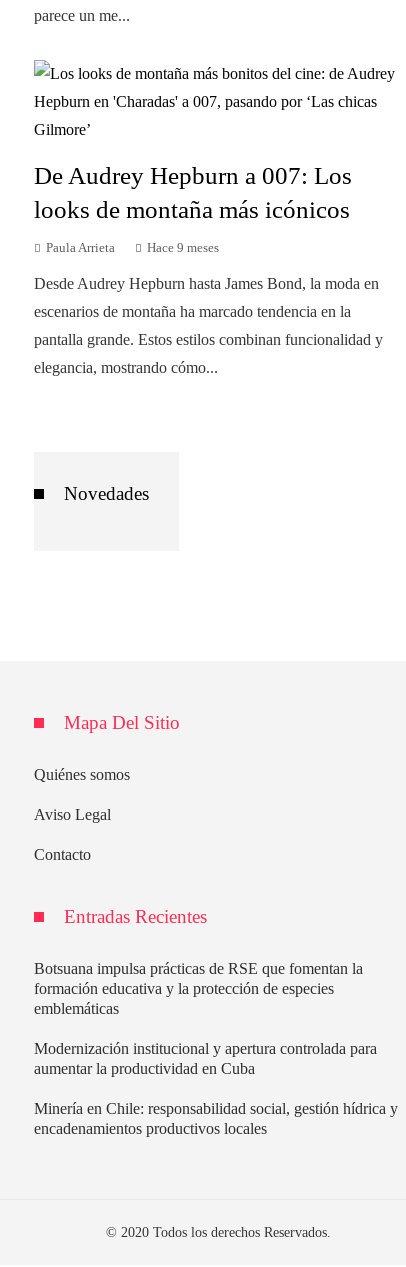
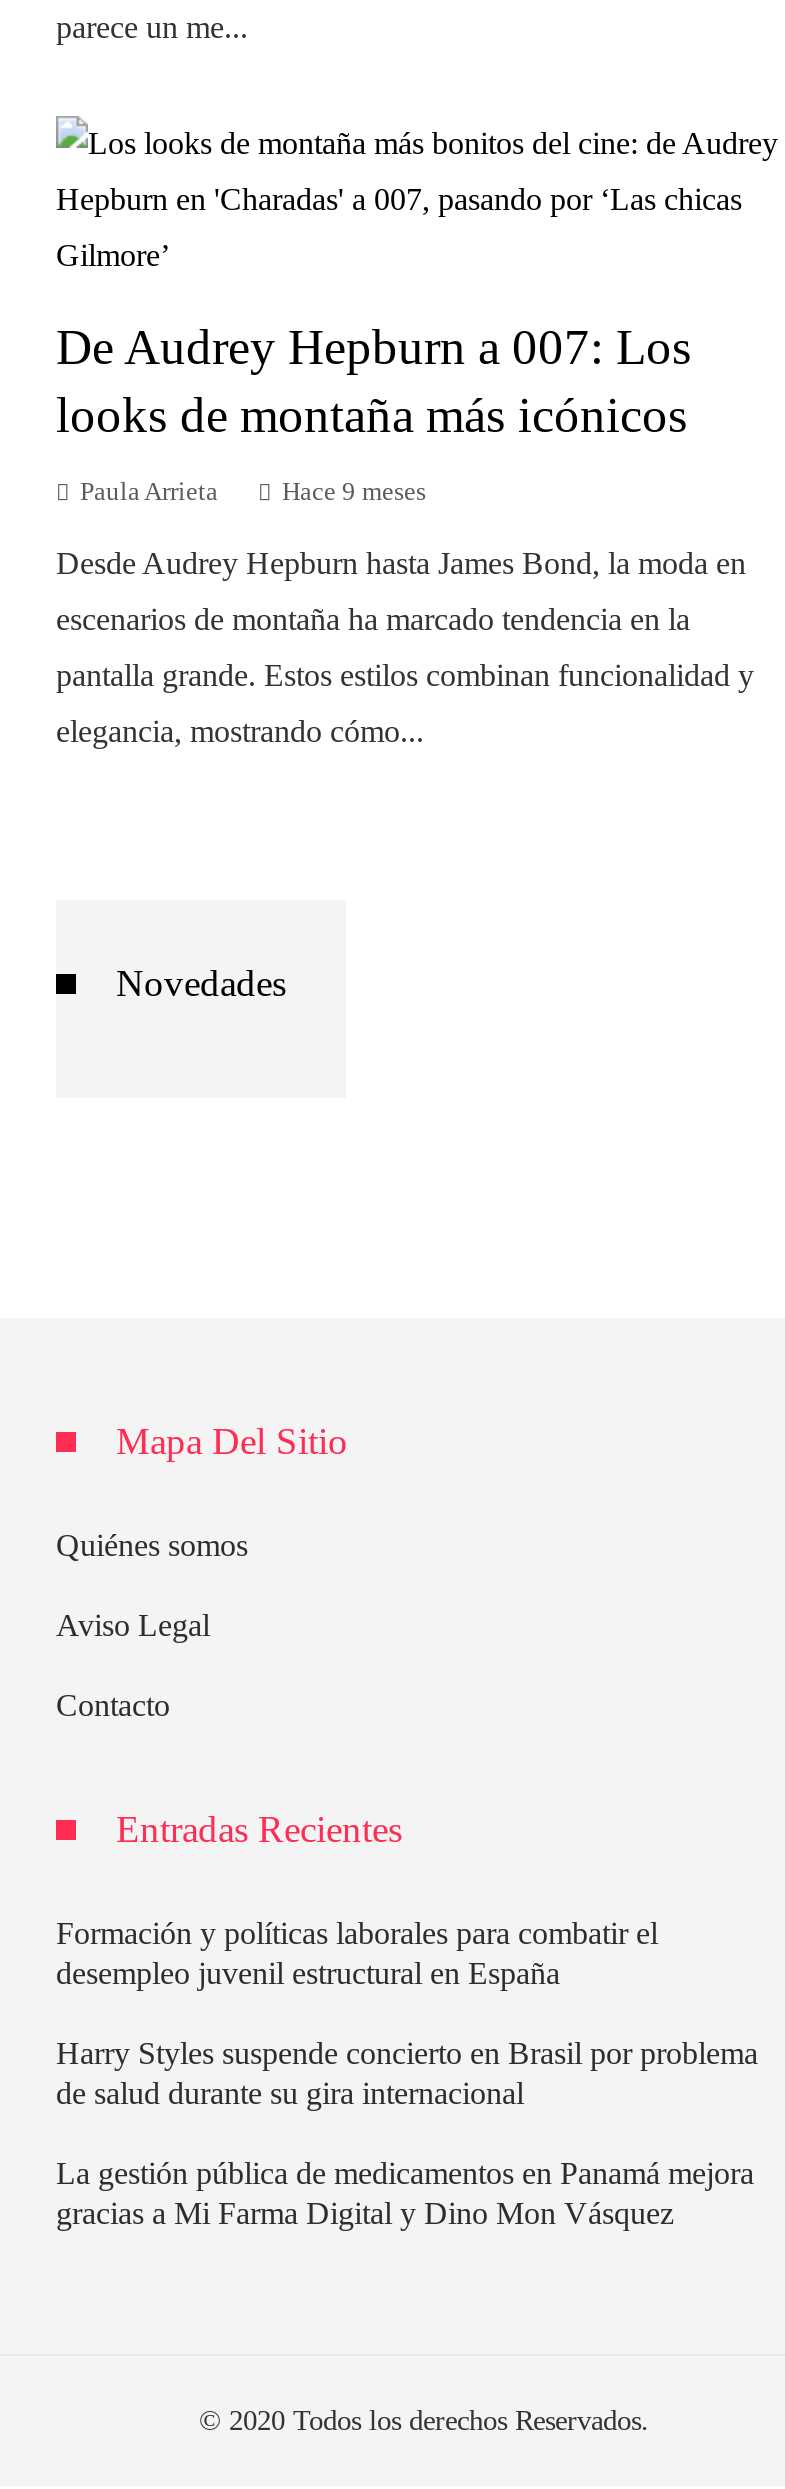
[34,960,363,1017] Botsuana impulsa prácticas de RSE que fomentan la | formación educativa y la protección de especies | emblemáticas -> [56,1915,658,1989] Formación y políticas laborales para combatir el | desempleo juvenil estructural en España
[34,1040,377,1077] Modernización institucional y apertura controlada para | aumentar la productividad en Cuba -> [56,2035,758,2109] Harry Styles suspende concierto en Brasil por problema | de salud durante su gira internacional
[34,1100,398,1137] Minería en Chile: responsabilidad social, gestión hídrica y | encadenamientos productivos locales -> [56,2155,754,2229] La gestión pública de medicamentos en Panamá mejora | gracias a Mi Farma Digital y Dino Mon Vásquez

